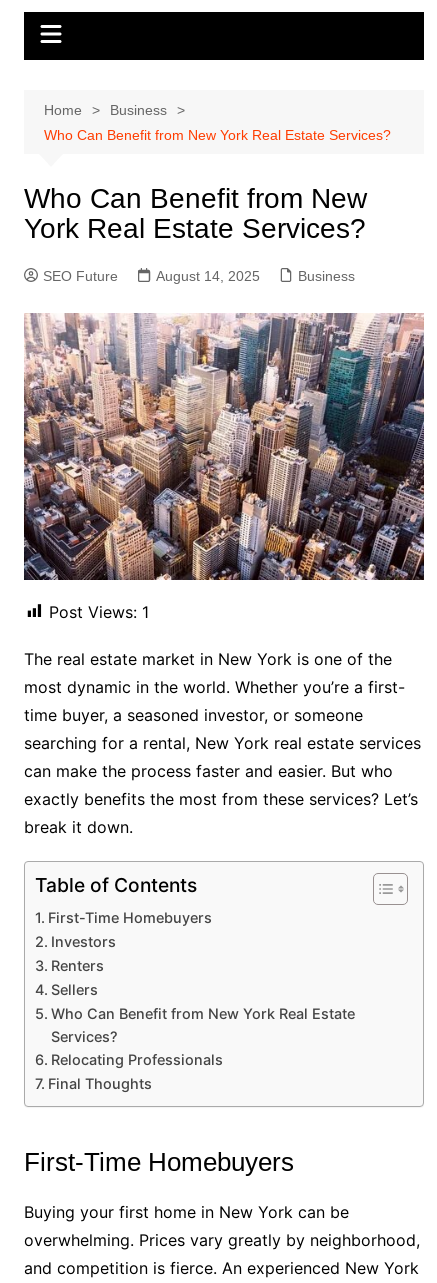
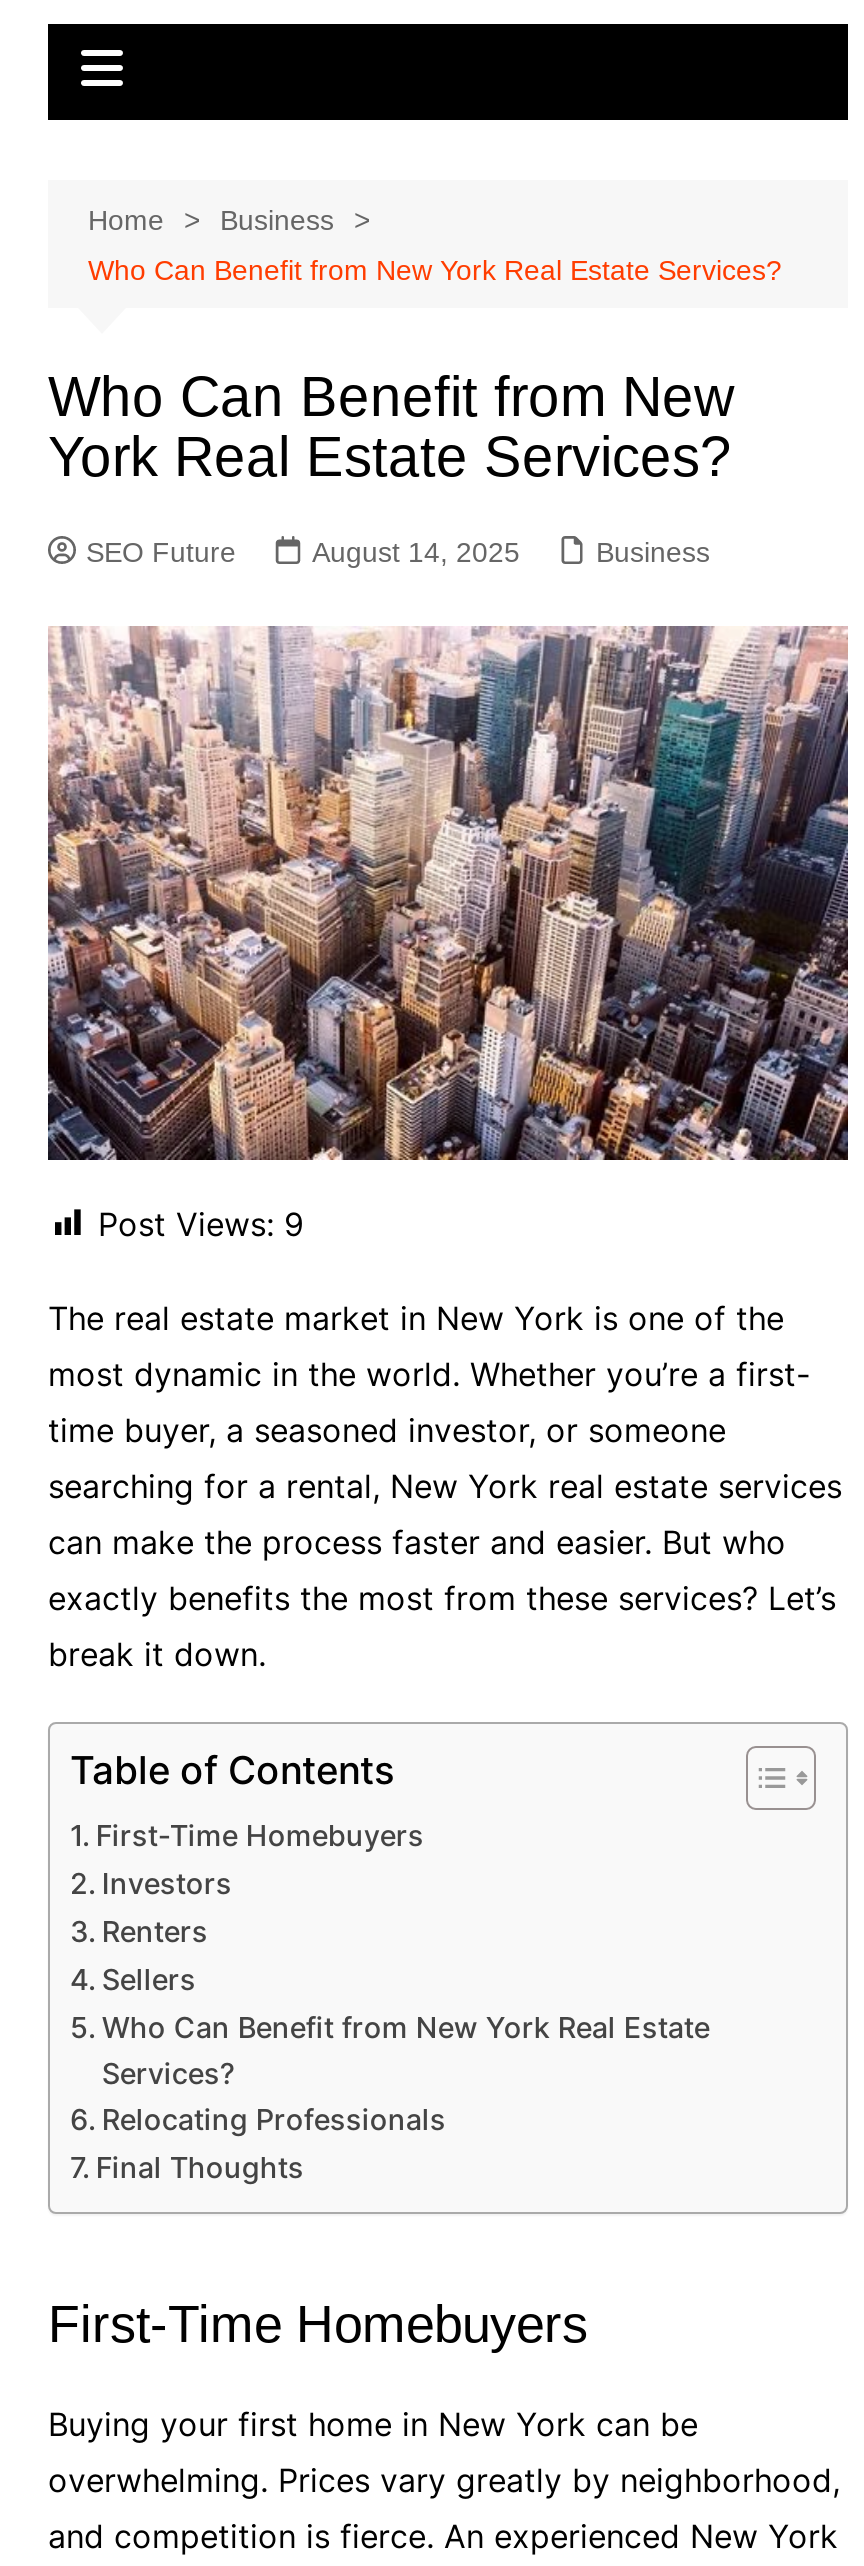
[49,602,149,622] Post Views: 1 -> [98,1203,304,1243] Post Views: 9

